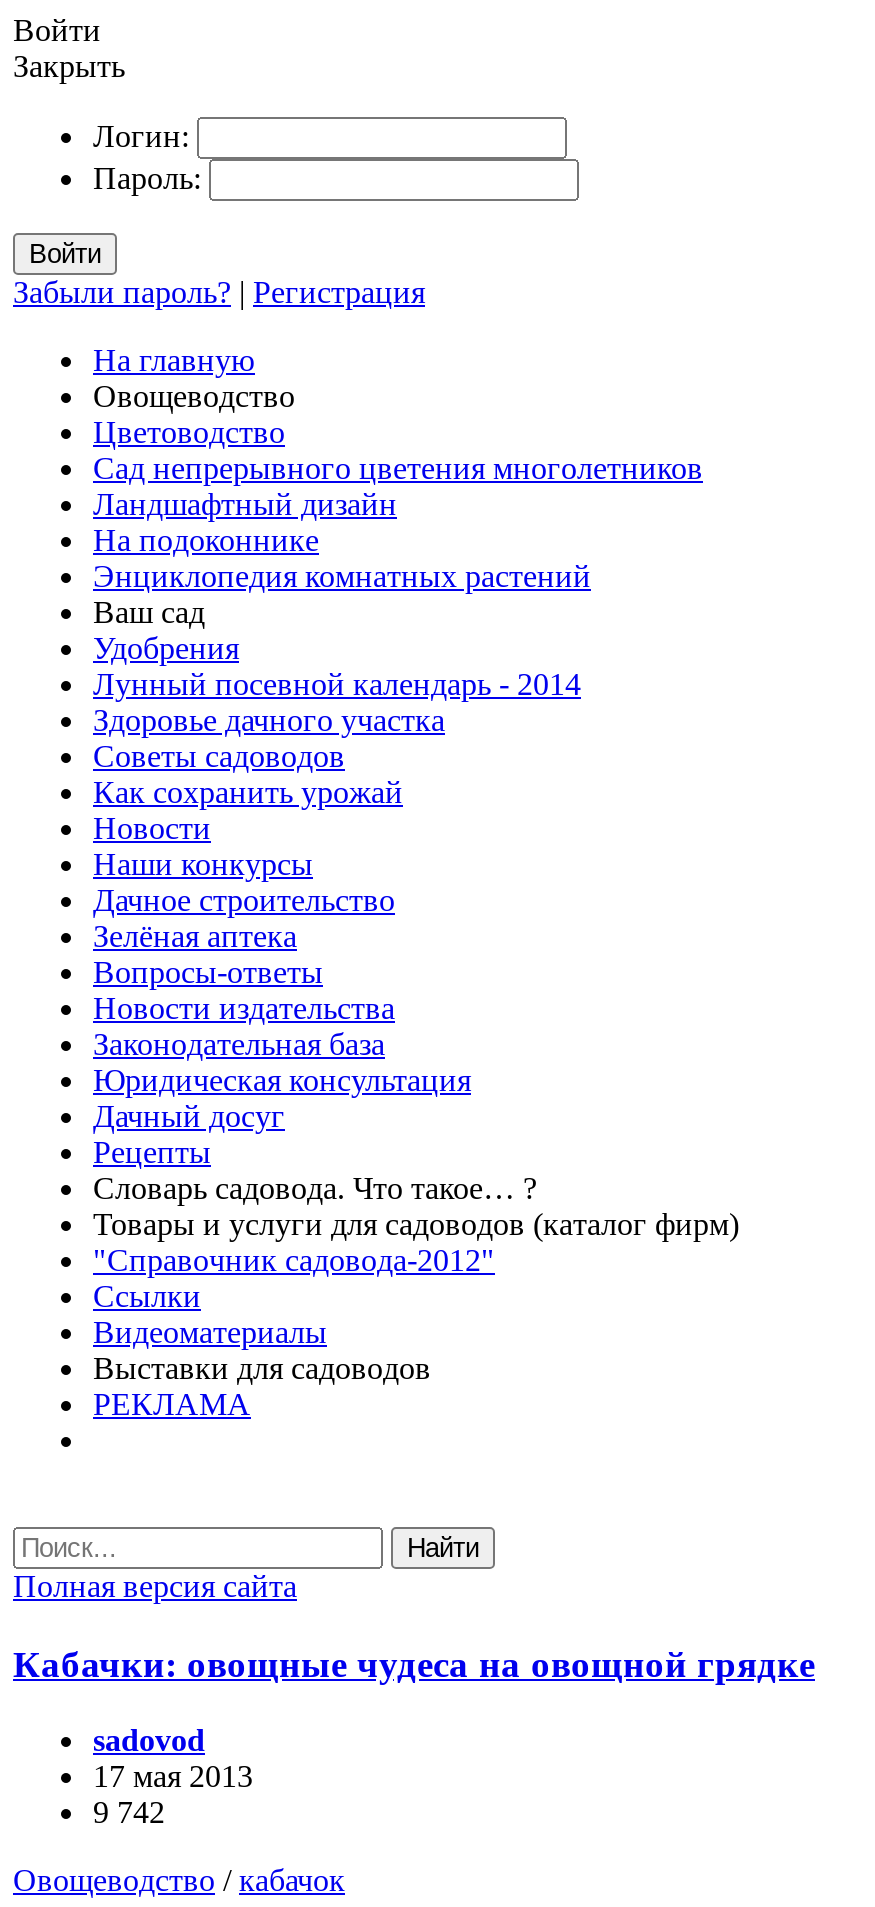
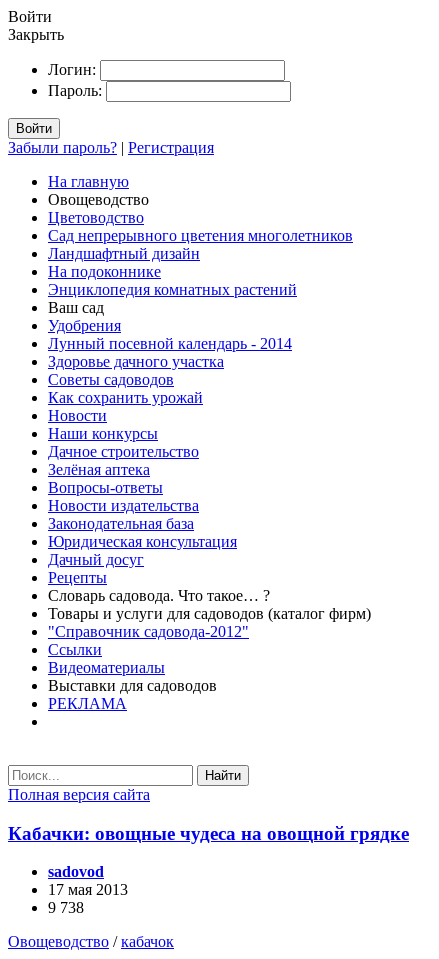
[93,1796,165,1830] 9 742 -> [48,899,84,916] 9 738

